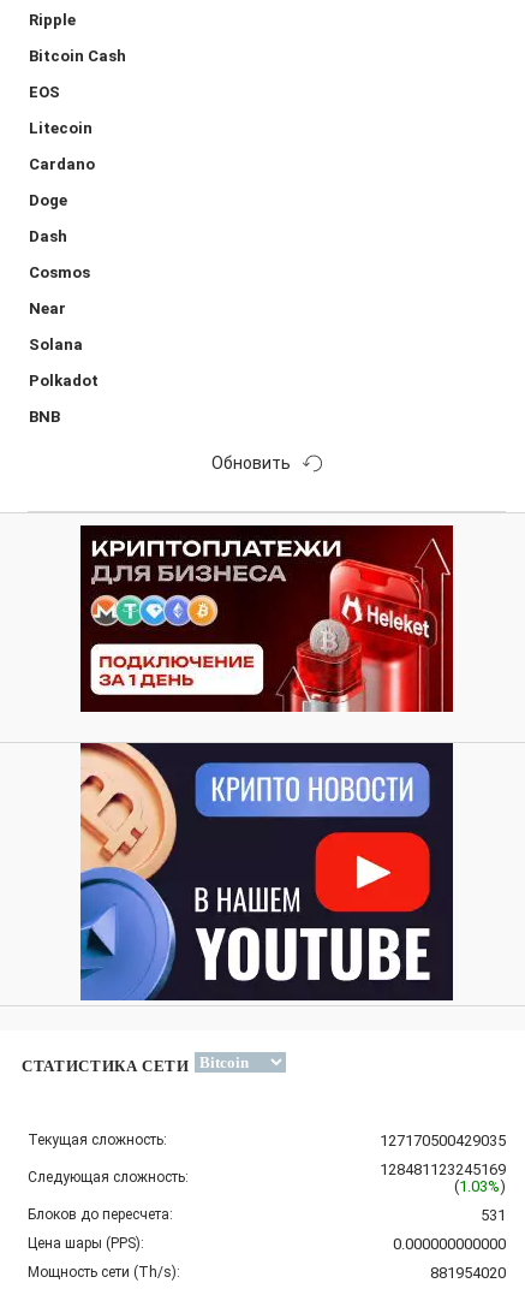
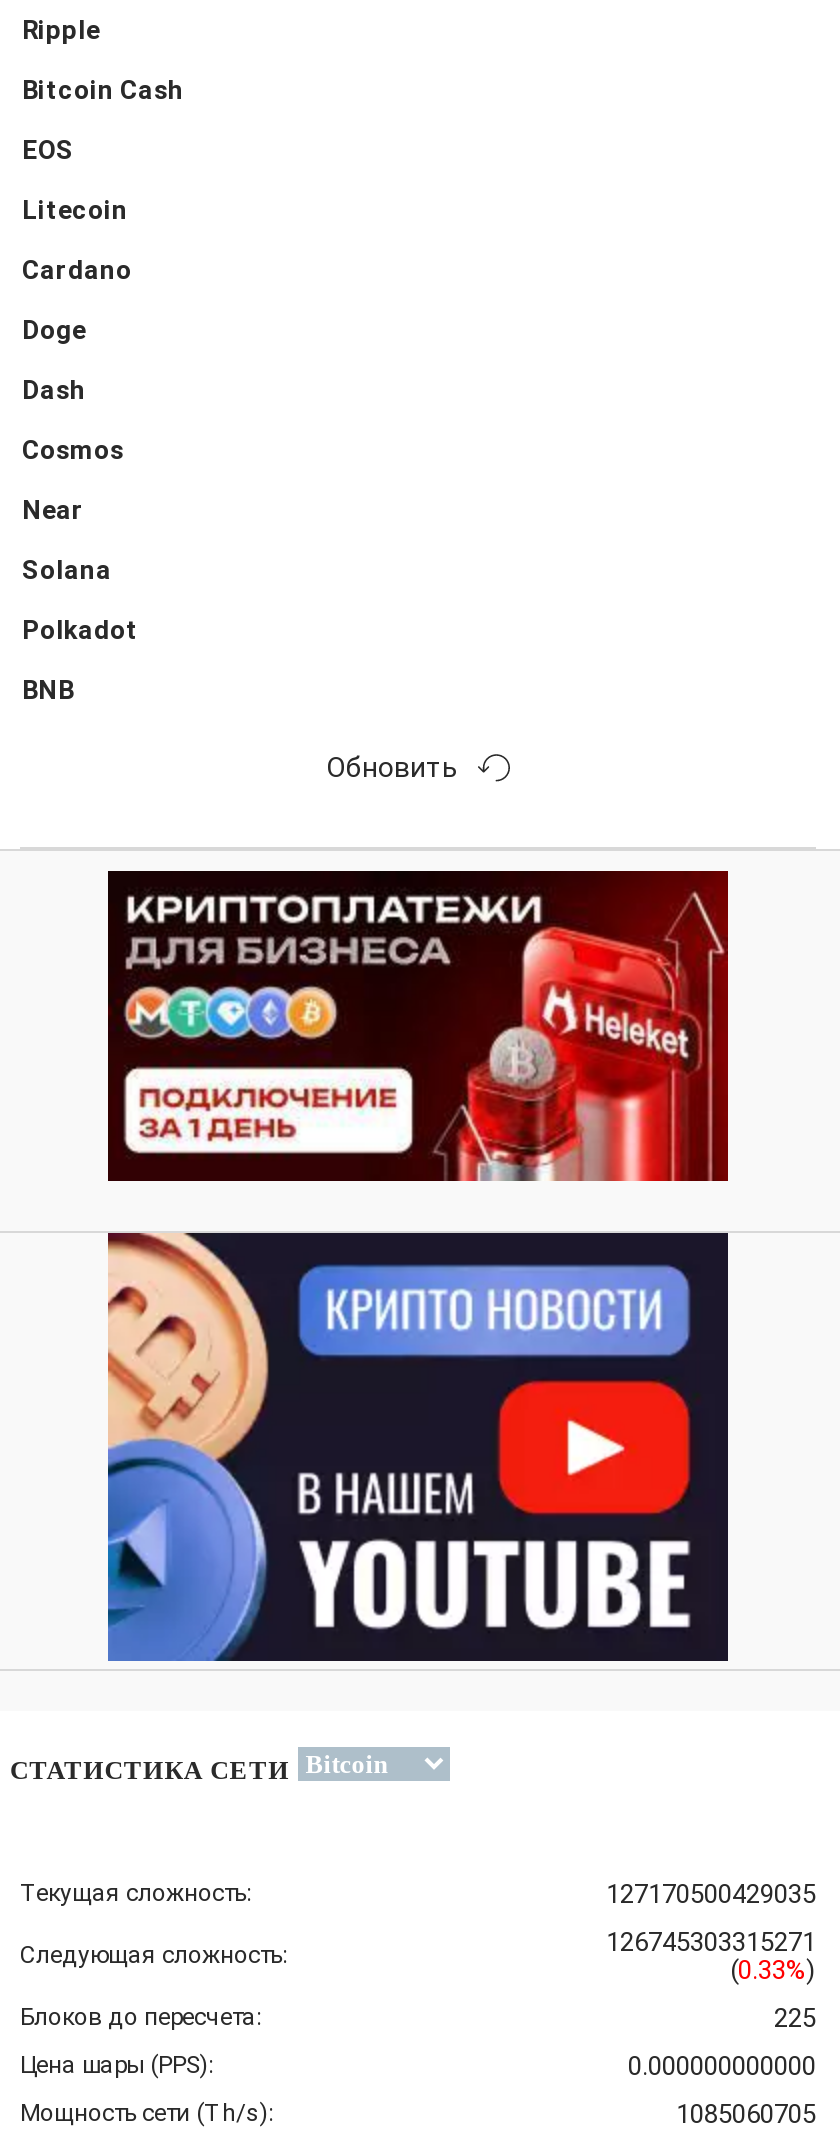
[380,1160,506,1178] 128481123245169 -> [606,1927,816,1957] 126745303315271
[454,1177,506,1195] (1.03%) -> [730,1955,816,1985] (0.33%)
[481,1206,506,1224] 531 -> [774,2003,816,2033] 225
[430,1264,506,1282] 881954020 -> [676,2099,816,2129] 1085060705

